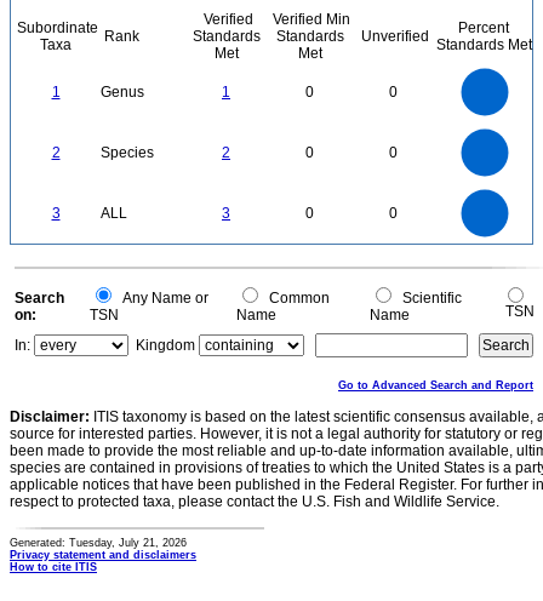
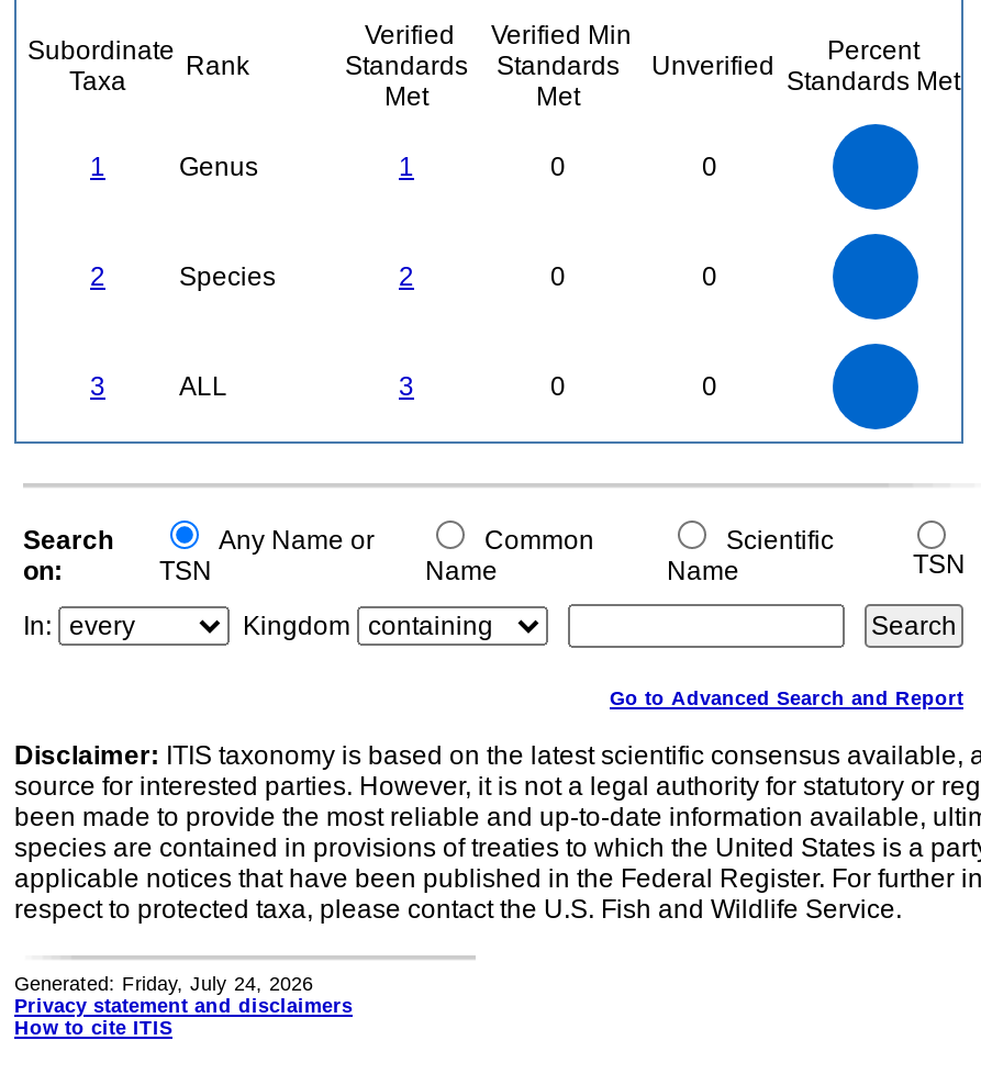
[10,537,187,549] Generated: Tuesday, July 21, 2026 -> [14,973,313,995] Generated: Friday, July 24, 2026

